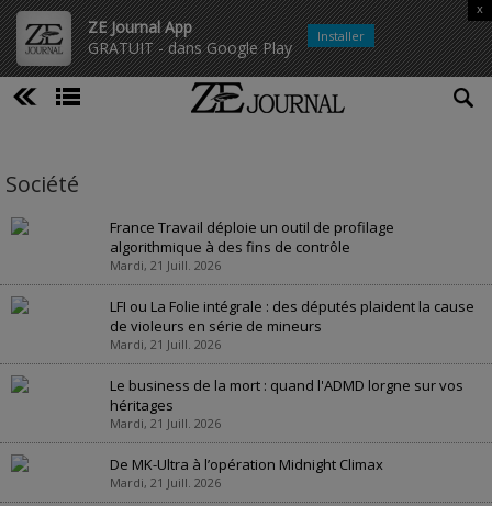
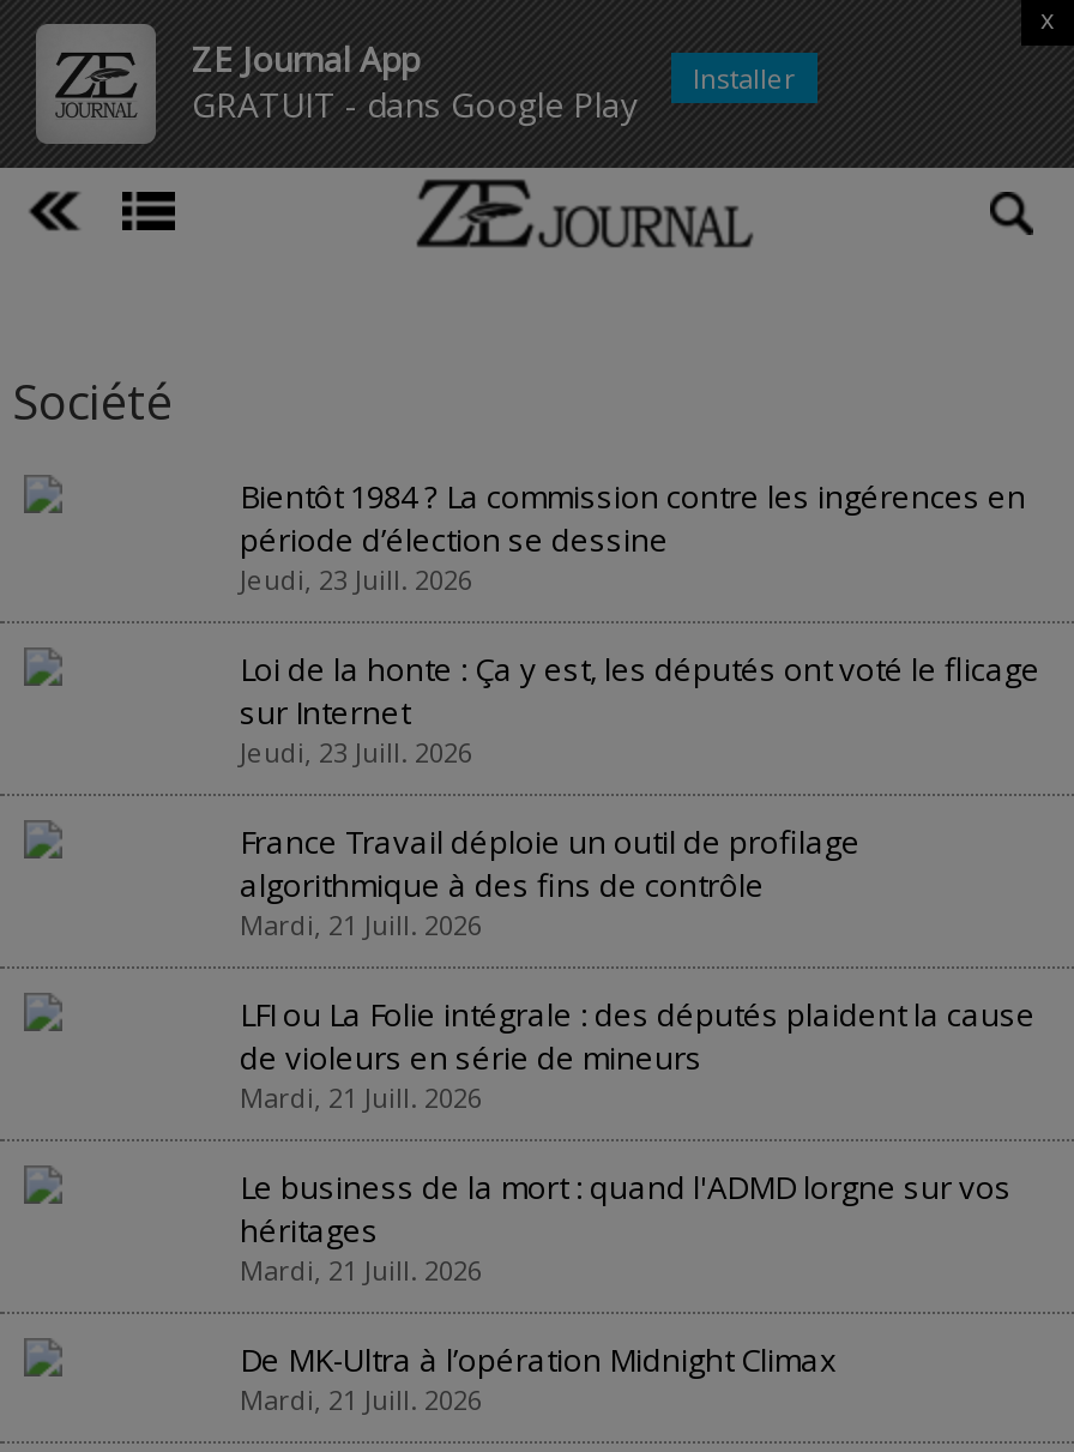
none -> [240,475,1040,770] Bientôt 1984 ? La commission contre les ingérences en | période d’élection se dessine | Jeudi, 23 Juill. 2026 | Loi de la honte : Ça y est, les députés ont voté le flicage | sur Internet | Jeudi, 23 Juill. 2026

